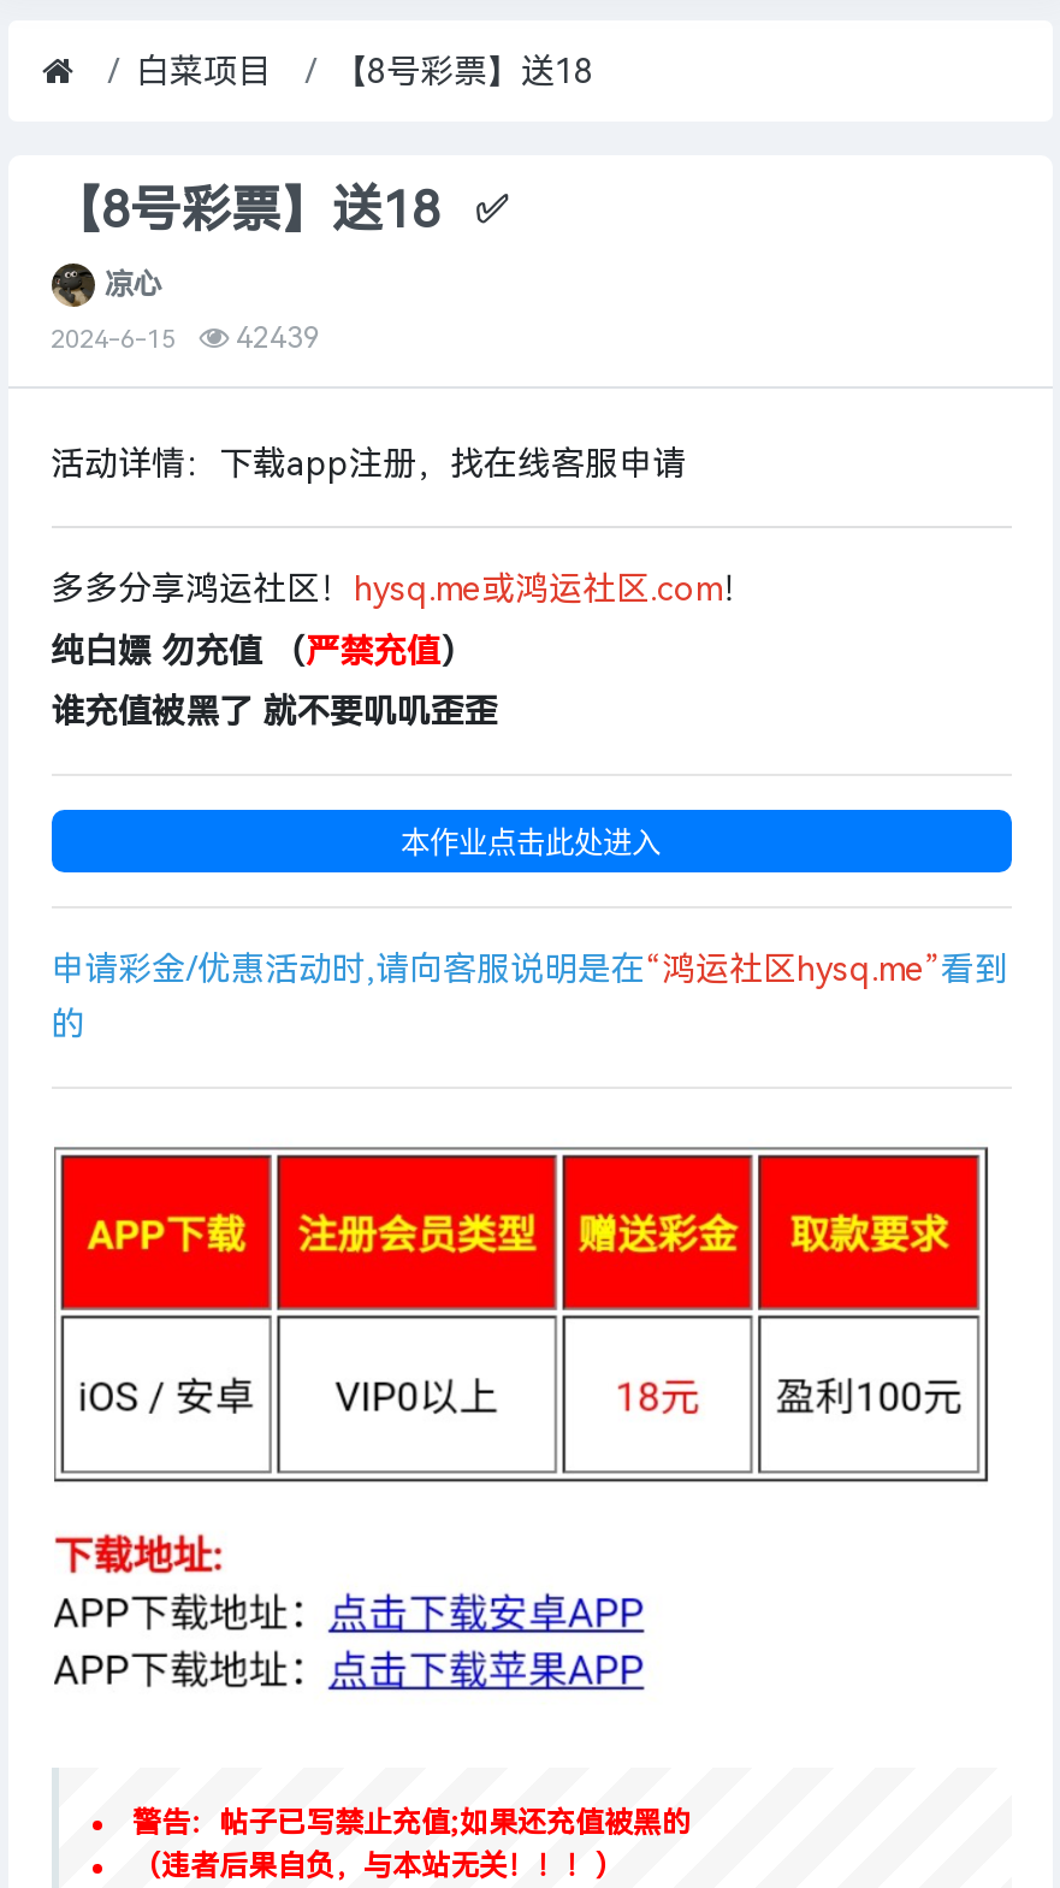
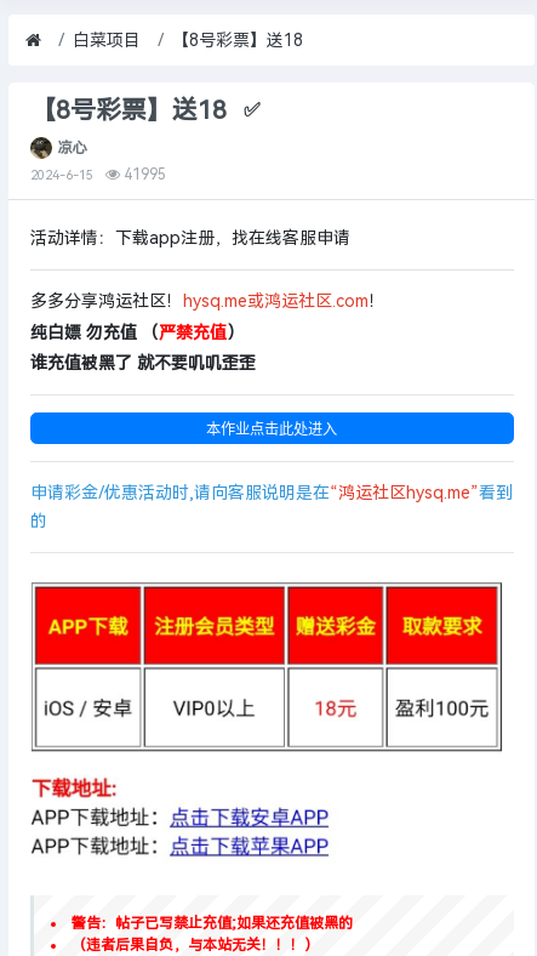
[51,321,320,355] 2024-6-15 42439 -> [30,166,165,183] 2024-6-15 41995

